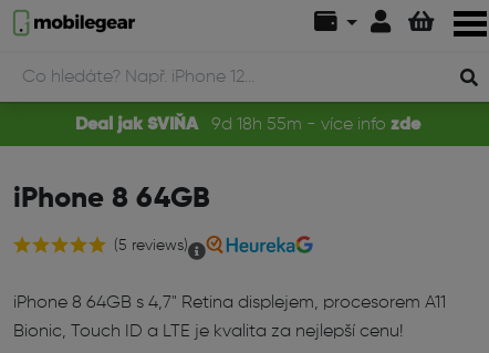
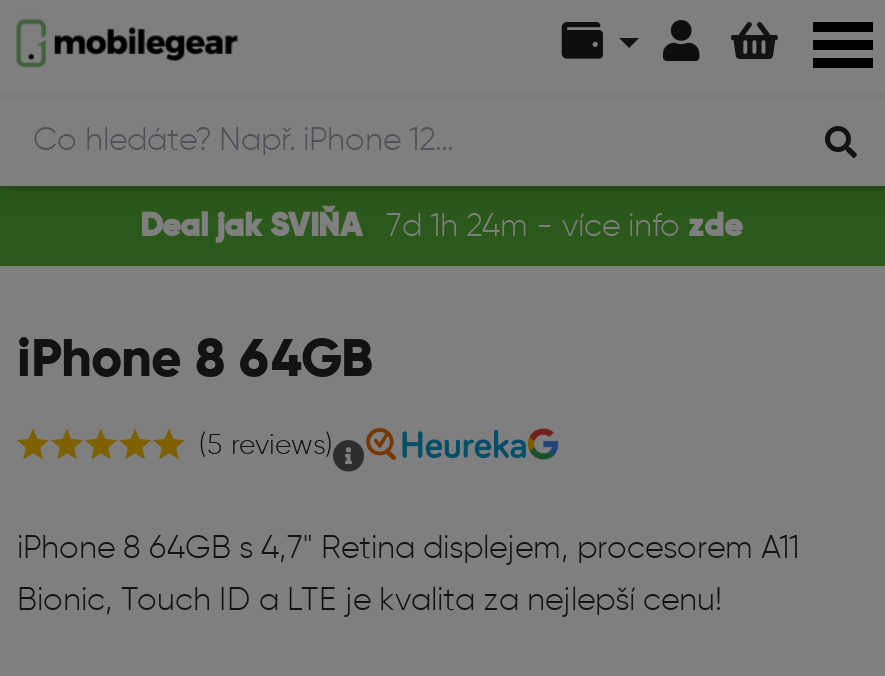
[75,116,420,134] Deal jak SVIŇA 9d 18h 55m - více info zde -> [140,212,742,244] Deal jak SVIŇA 7d 1h 24m - více info zde

